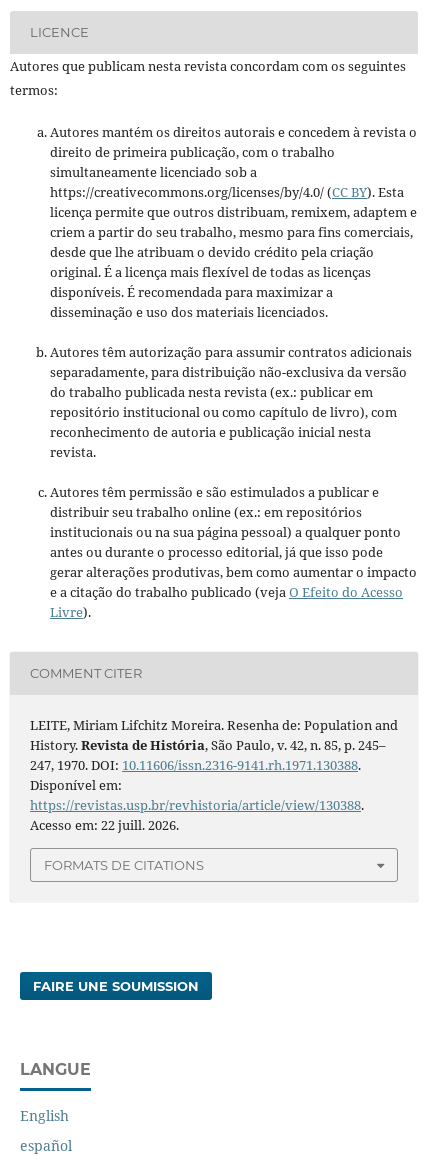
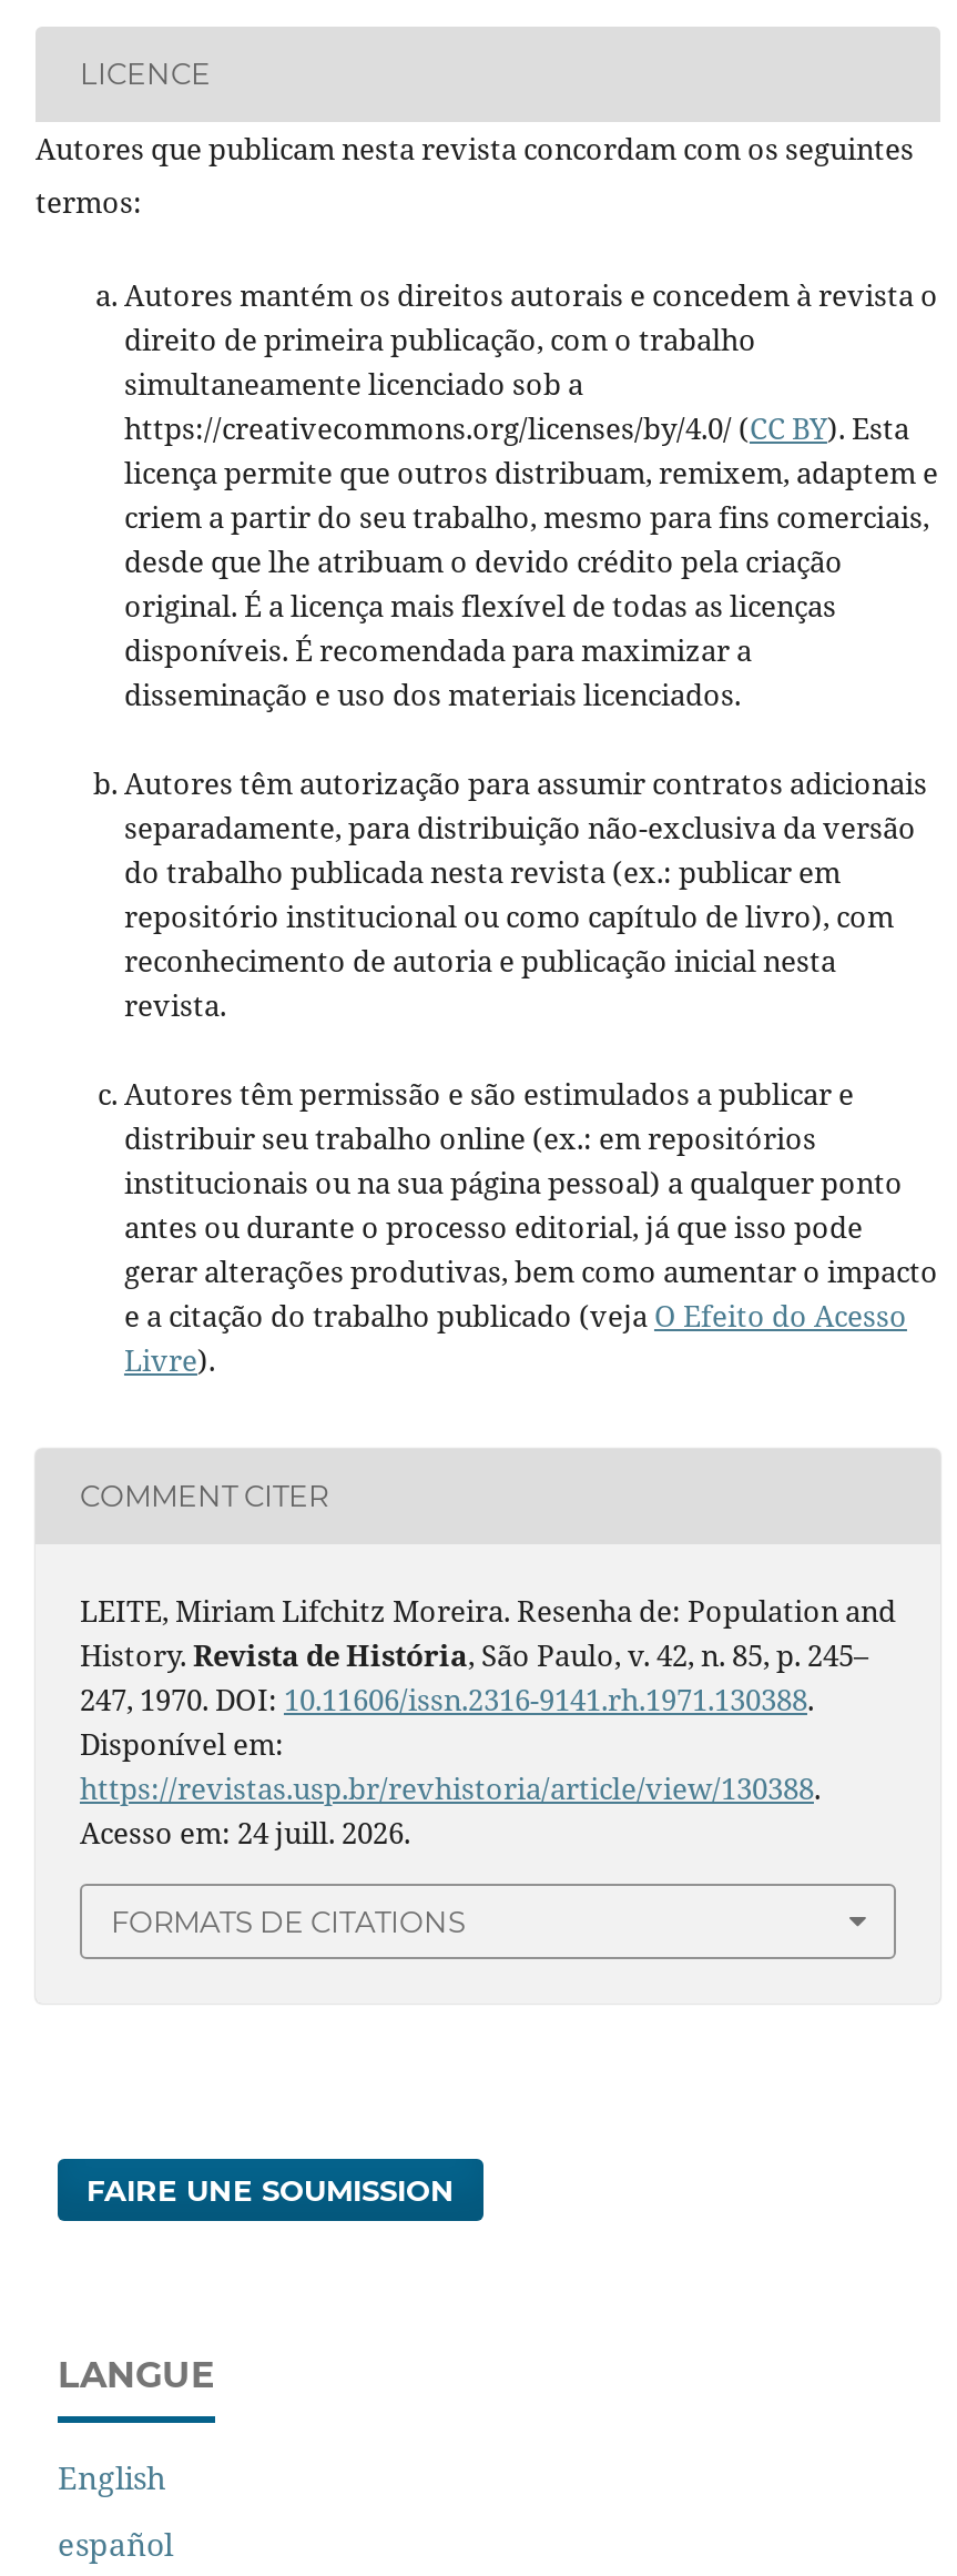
[30,816,179,834] Acesso em: 22 juill. 2026. -> [80,1812,410,1852] Acesso em: 24 juill. 2026.

